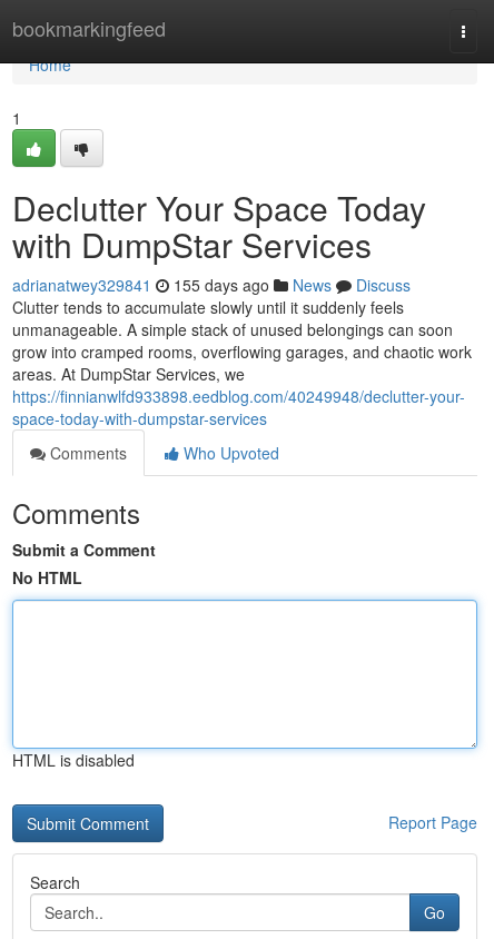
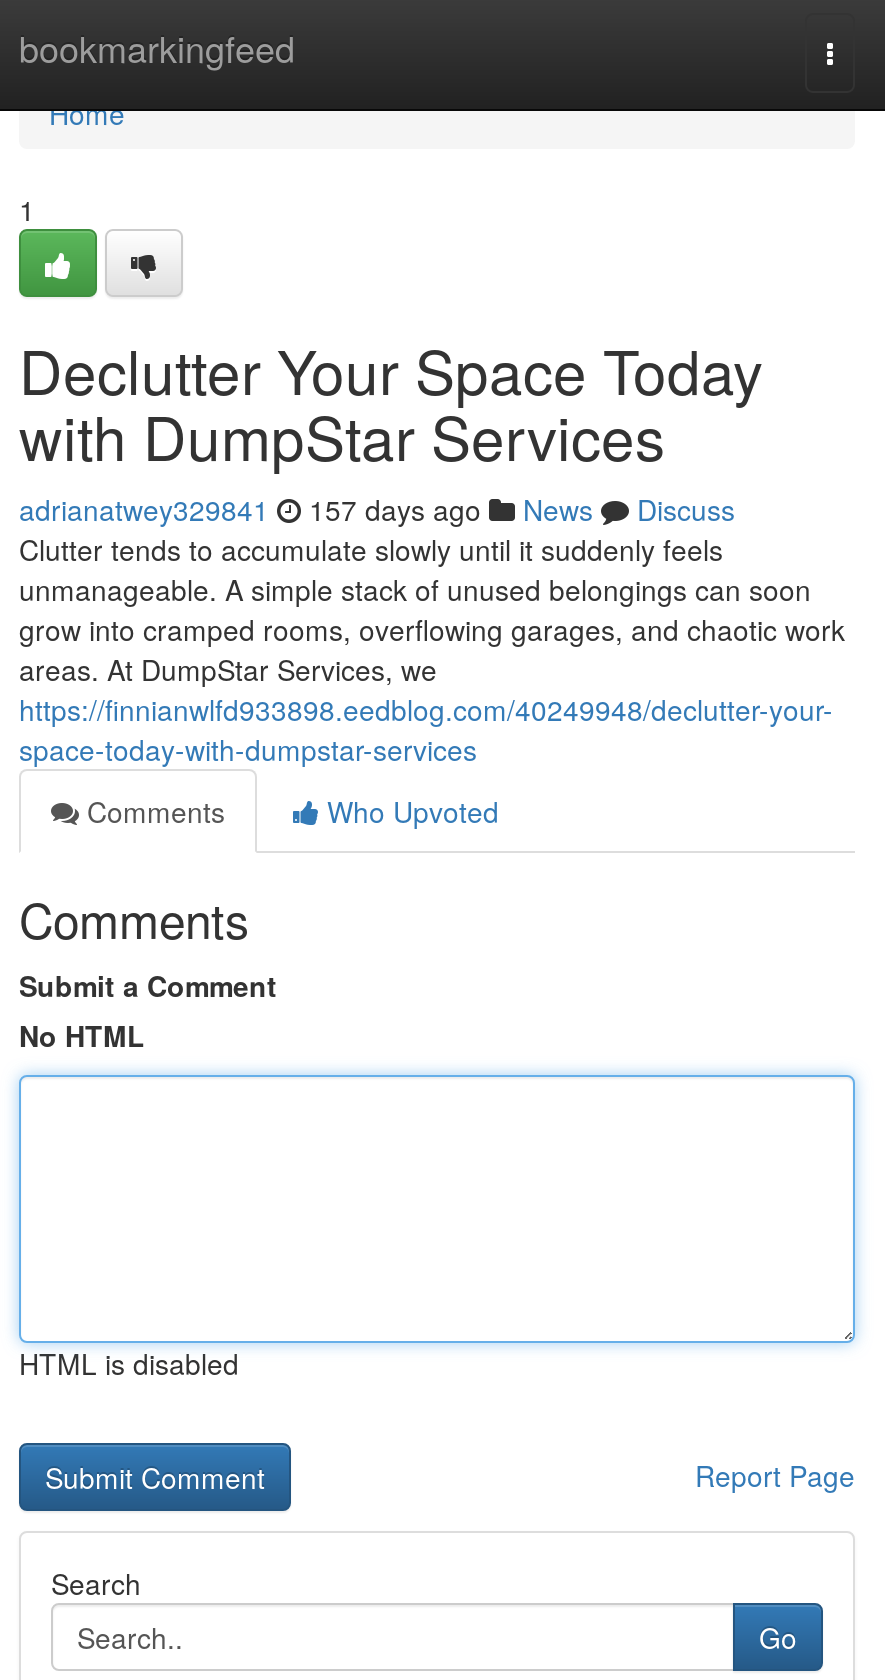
[12,274,411,296] adrianatwey329841 155 days ago News Discuss -> [19,489,735,529] adrianatwey329841 157 days ago News Discuss

